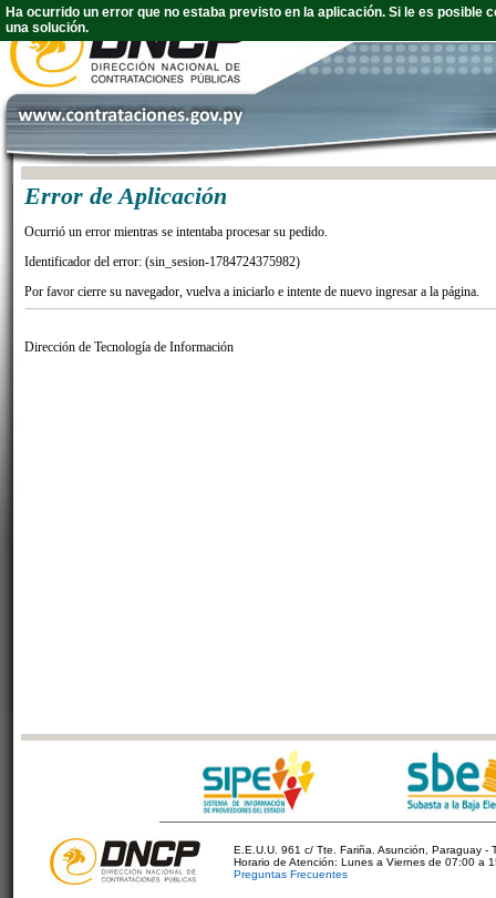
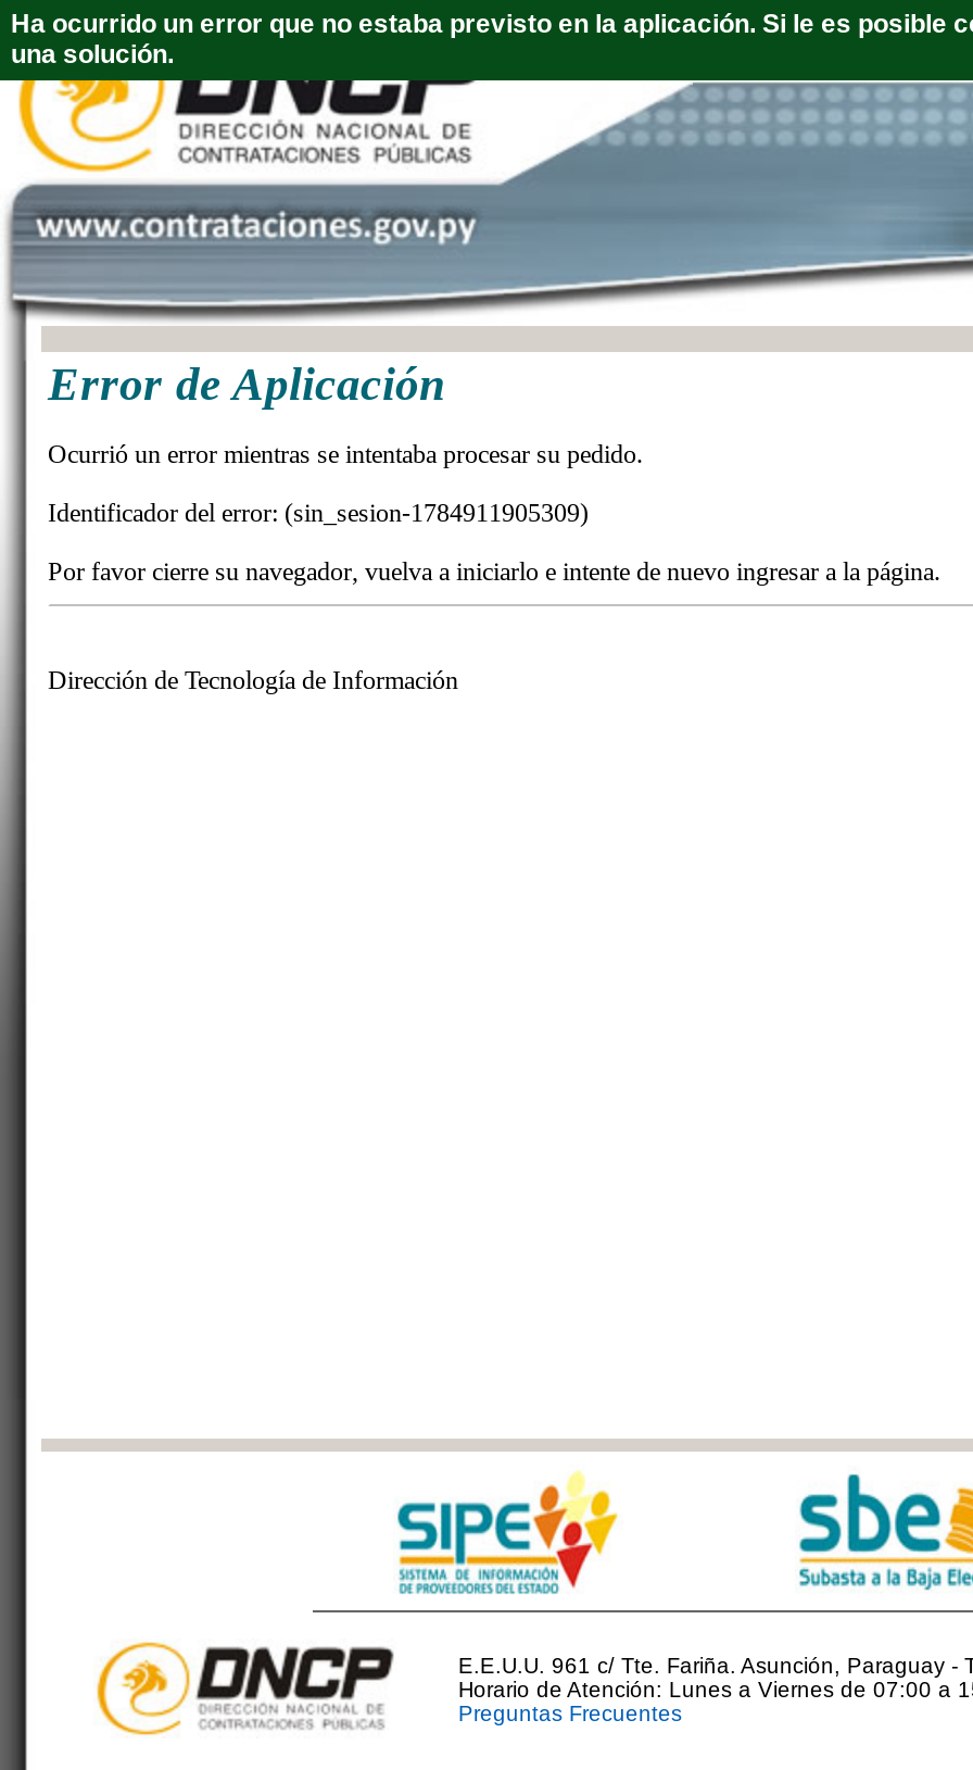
[24,254,300,269] Identificador del error: (sin_sesion-1784724375982) -> [48,498,589,528] Identificador del error: (sin_sesion-1784911905309)

